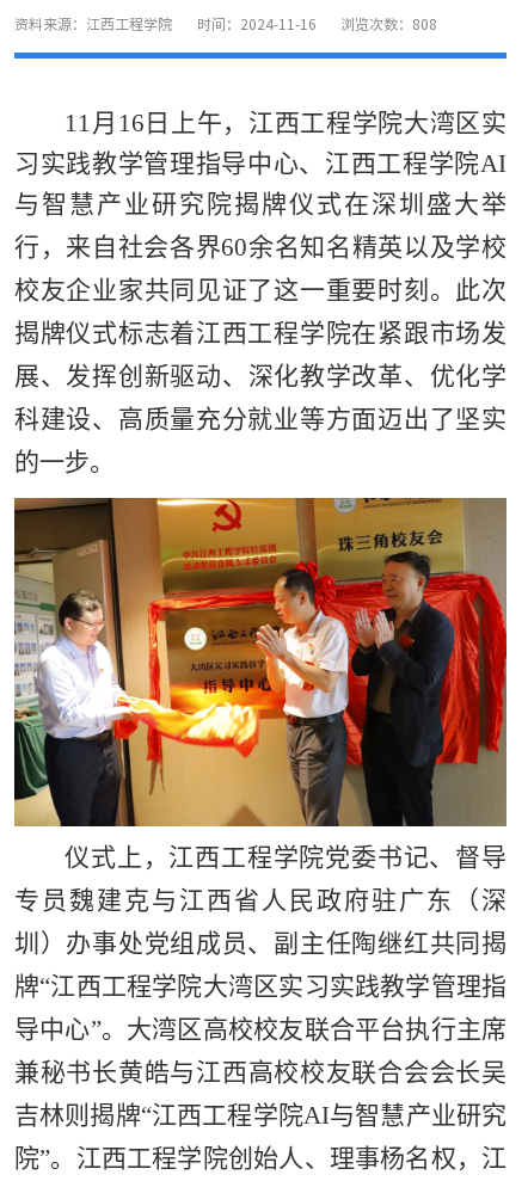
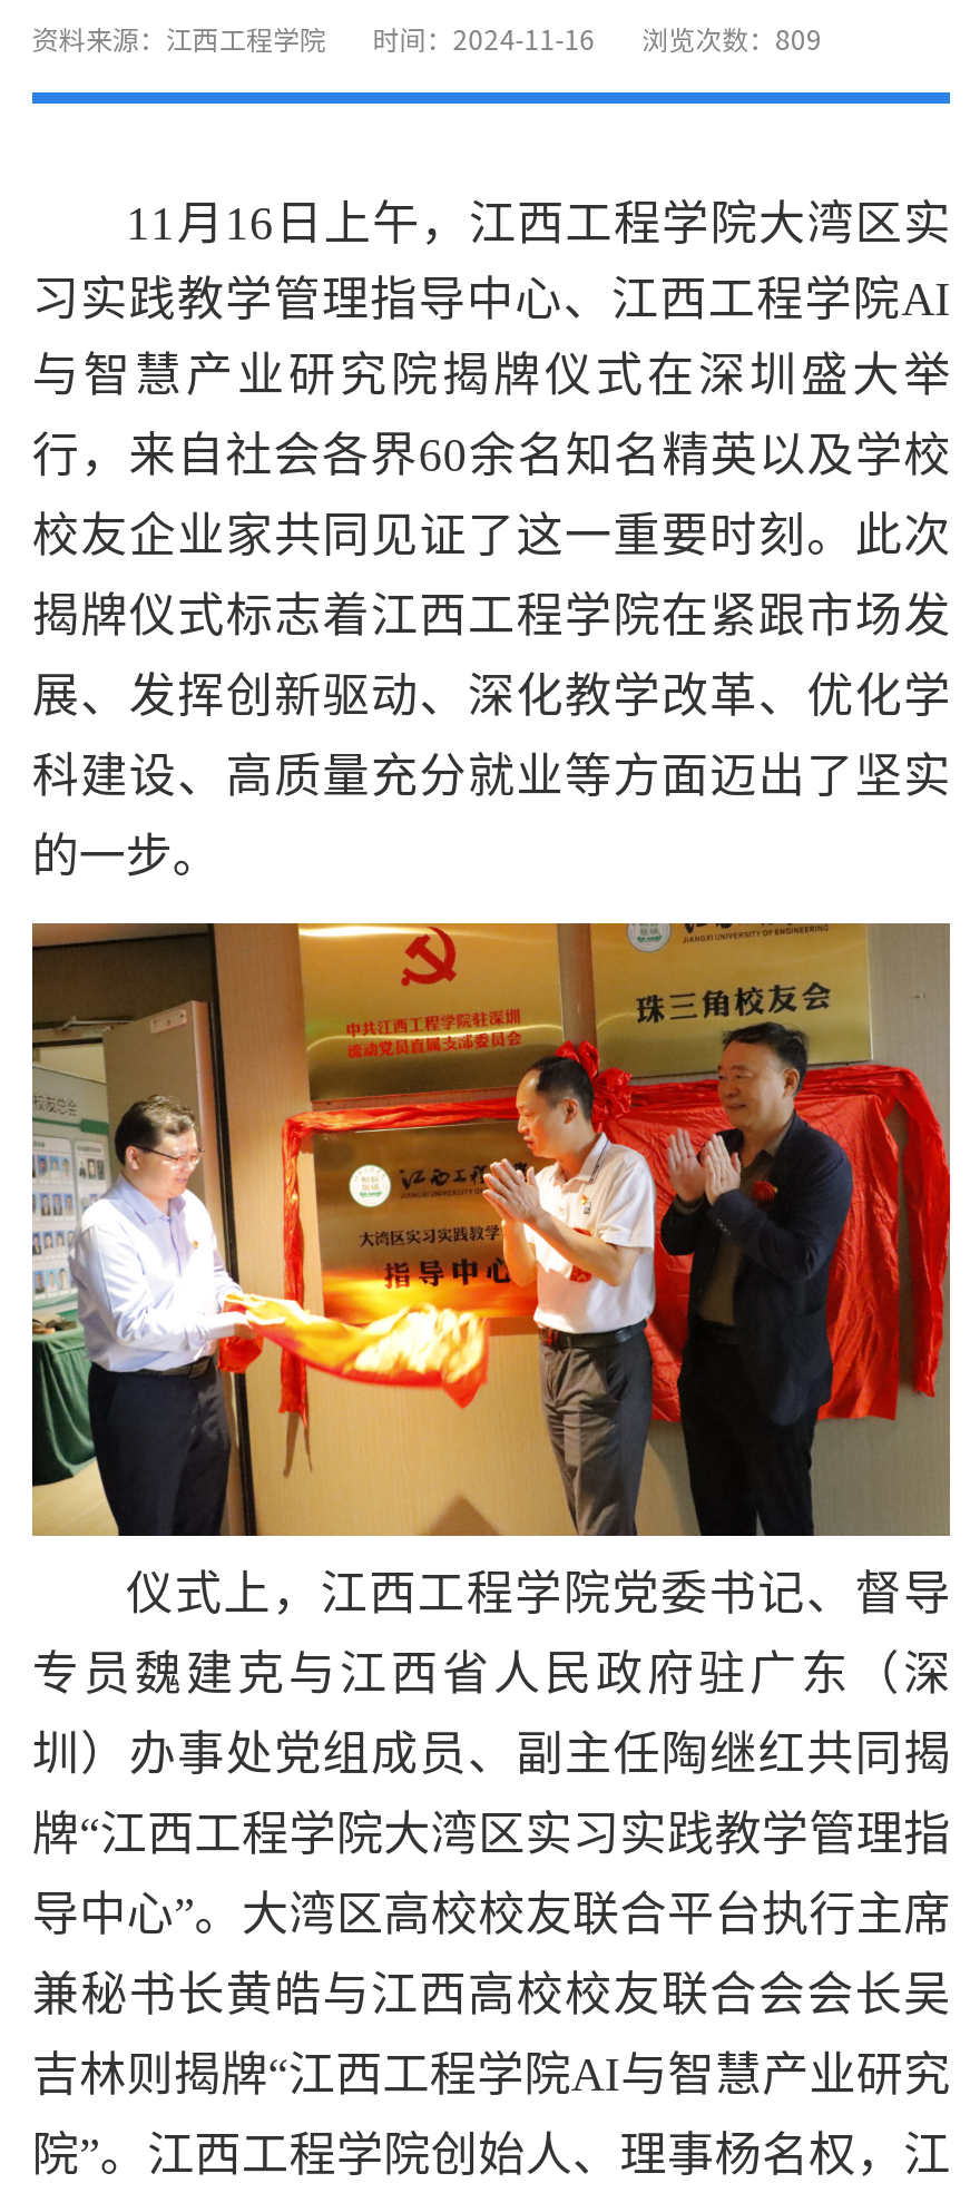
[14,13,438,33] 资料来源：江西工程学院 时间：2024-11-16 浏览次数：808 -> [32,18,822,56] 资料来源：江西工程学院 时间：2024-11-16 浏览次数：809

